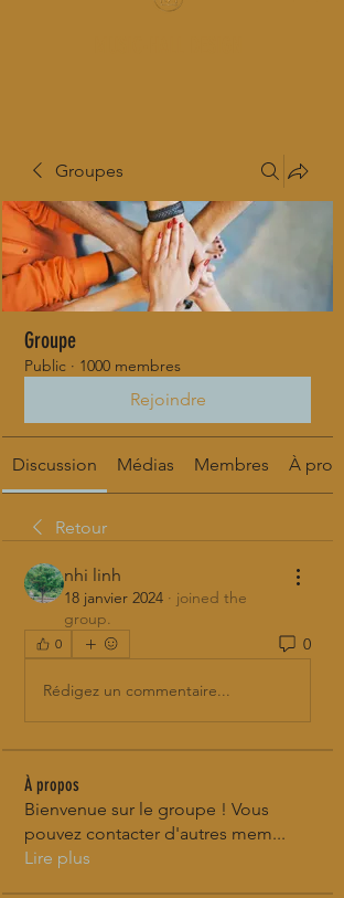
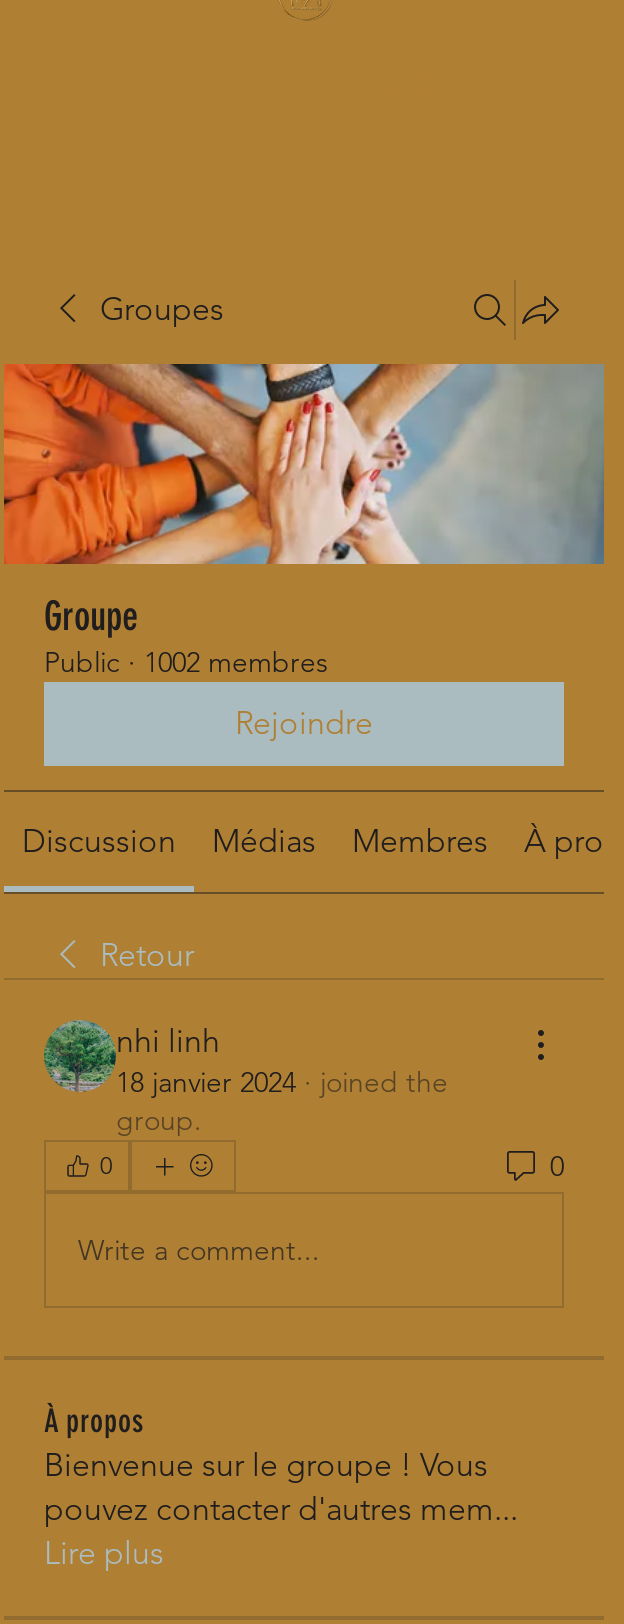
[24,356,181,376] Public · 1000 membres -> [44,644,328,680] Public · 1002 membres
[43,680,230,700] Rédigez un commentaire... -> [78,1231,320,1267] Write a comment...

